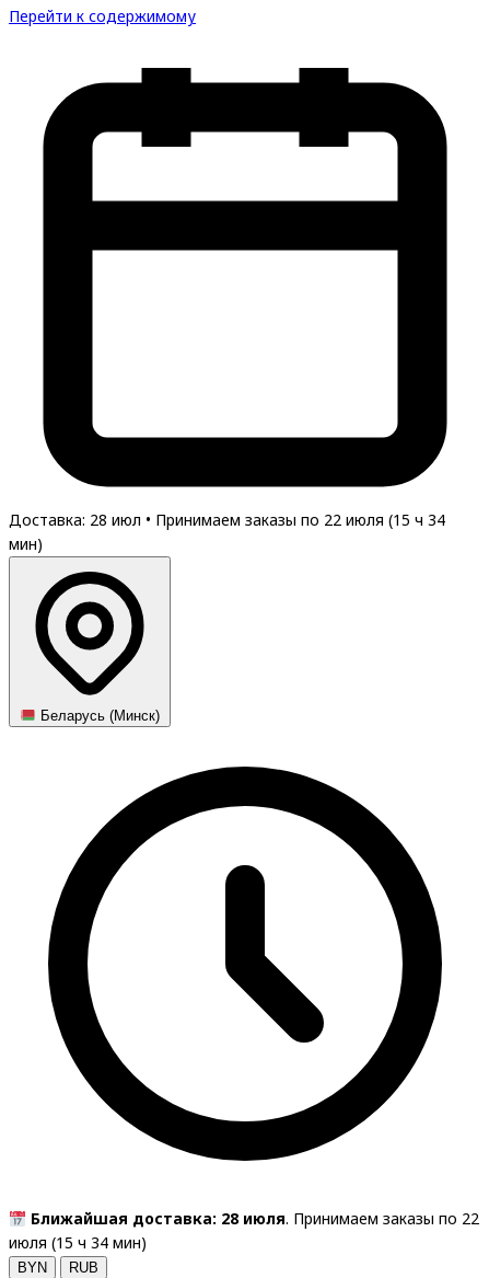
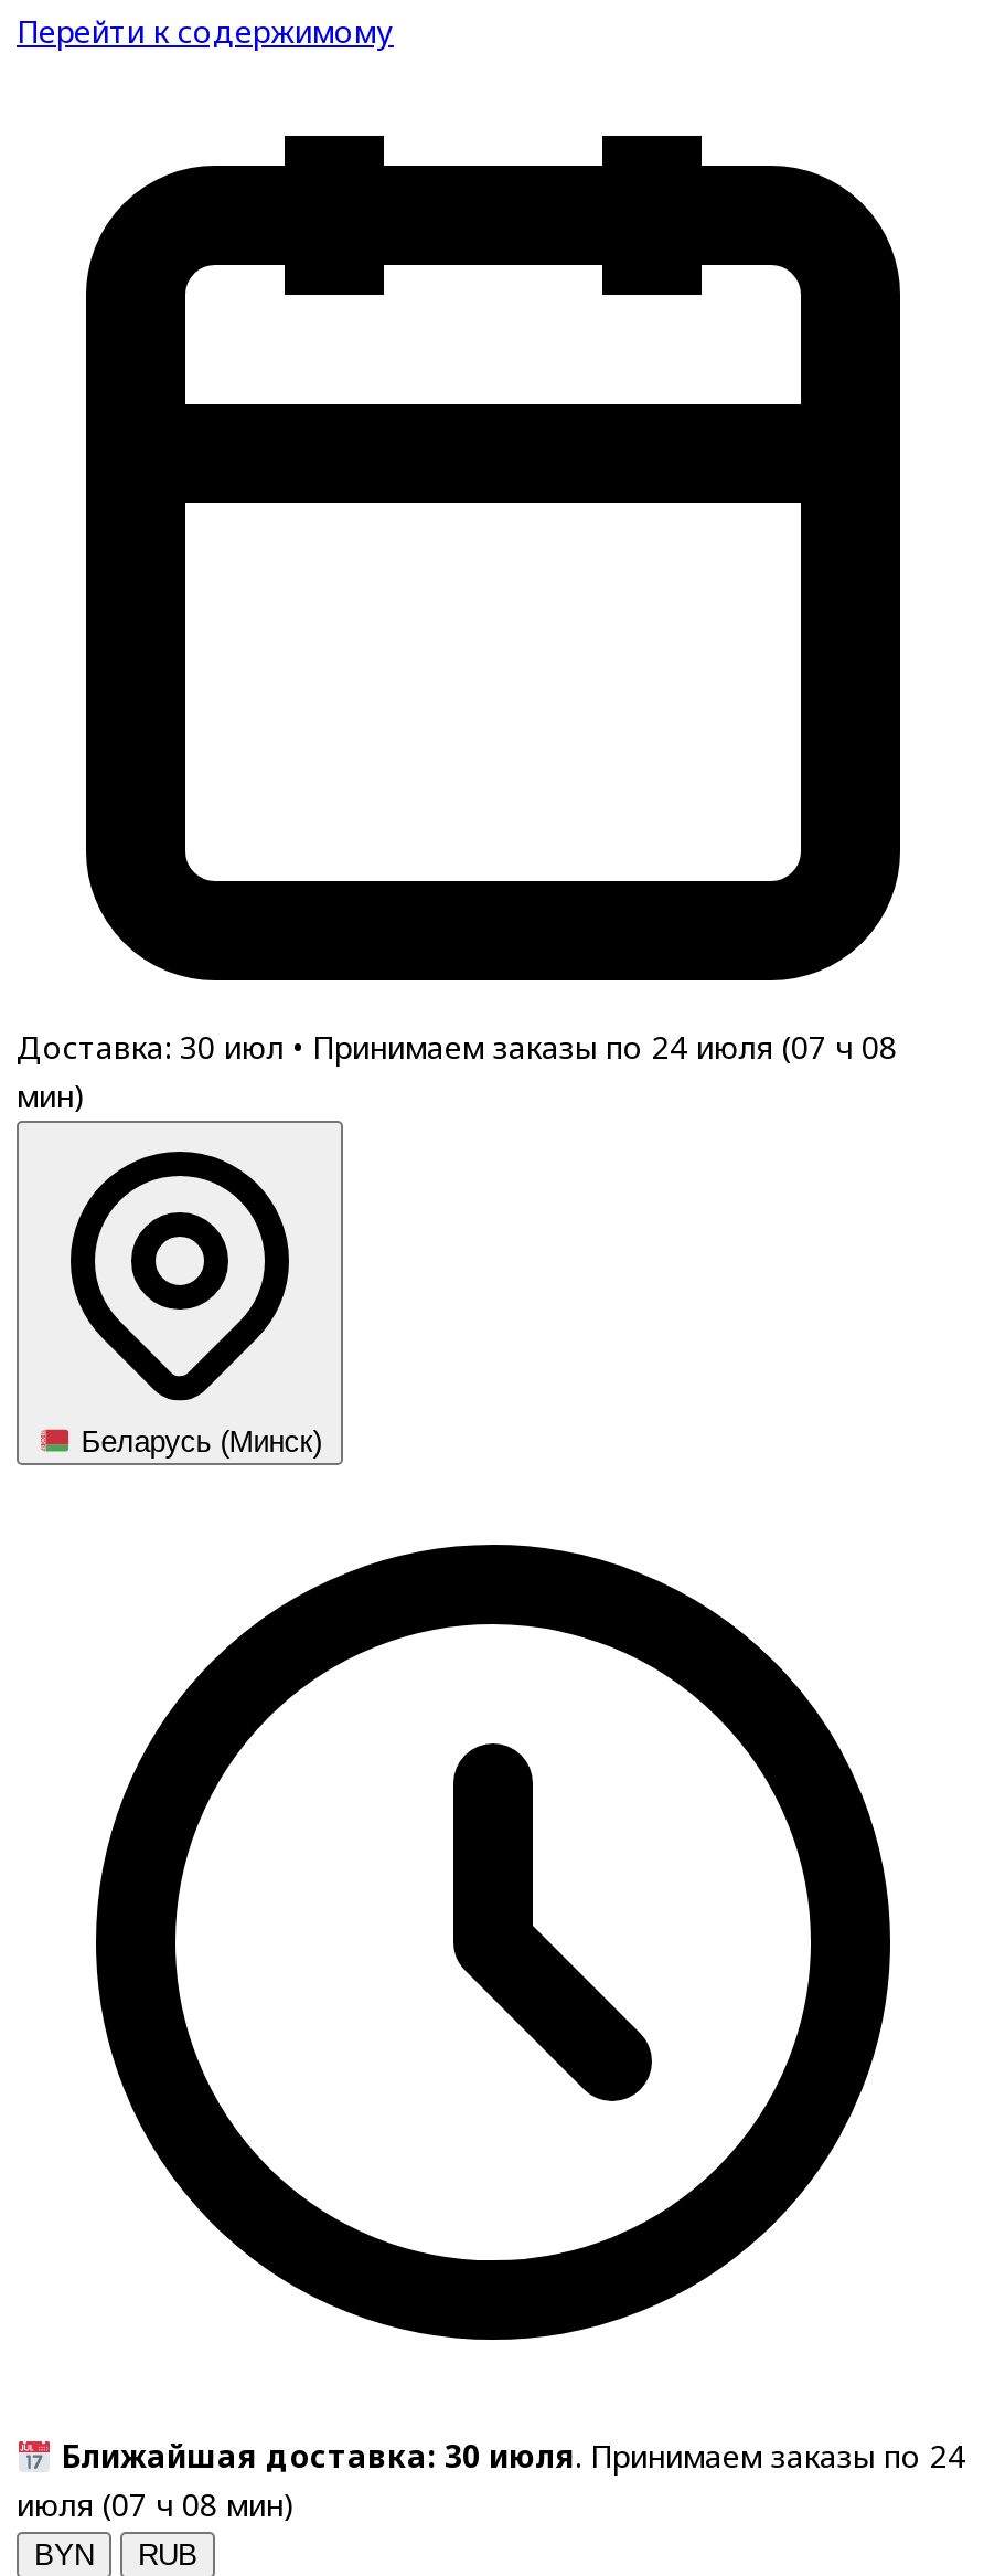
[9,509,445,530] Доставка: 28 июл • Принимаем заказы по 22 июля (15 ч 34 -> [17,1026,897,1068] Доставка: 30 июл • Принимаем заказы по 24 июля (07 ч 08
[31,1208,479,1229] Ближайшая доставка: 28 июля. Принимаем заказы по 22 -> [60,2435,965,2477] Ближайшая доставка: 30 июля. Принимаем заказы по 24
[9,1232,147,1253] июля (15 ч 34 мин) -> [17,2484,295,2526] июля (07 ч 08 мин)

